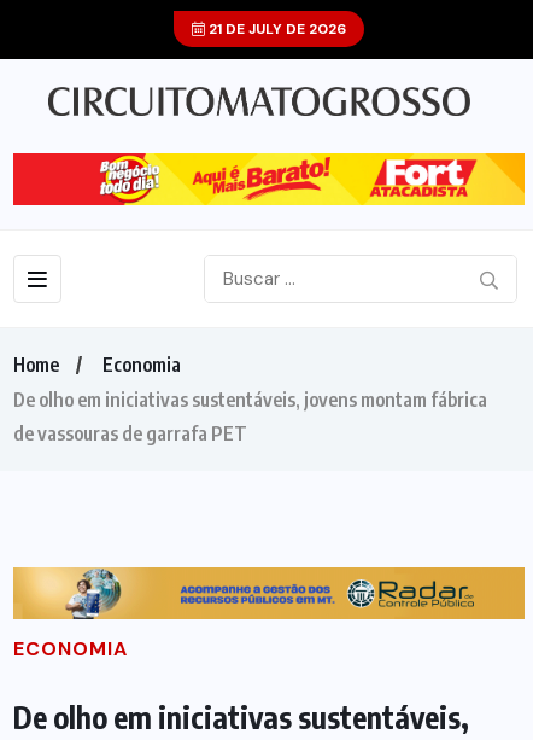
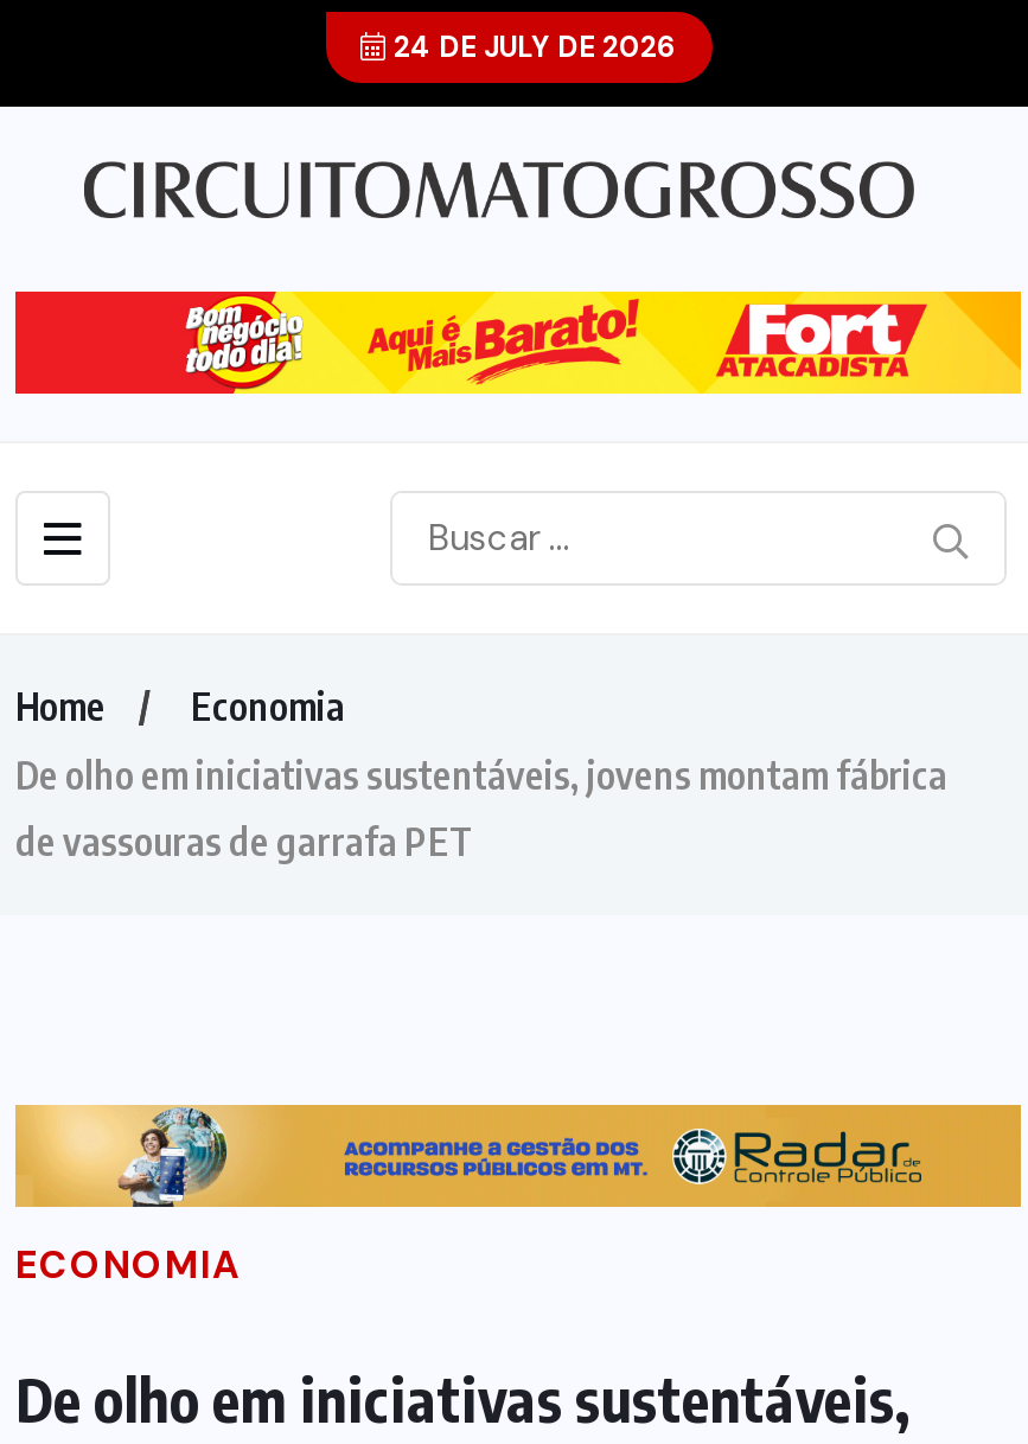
[205,19,346,39] 21 DE JULY DE 2026 -> [387,28,676,66] 24 DE JULY DE 2026

